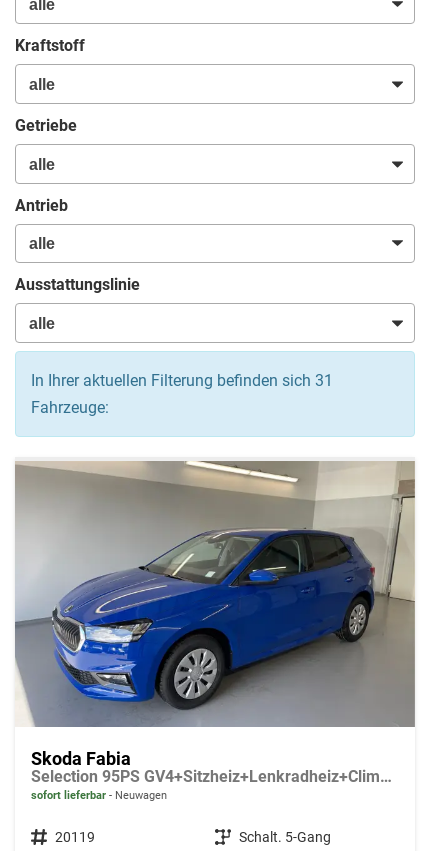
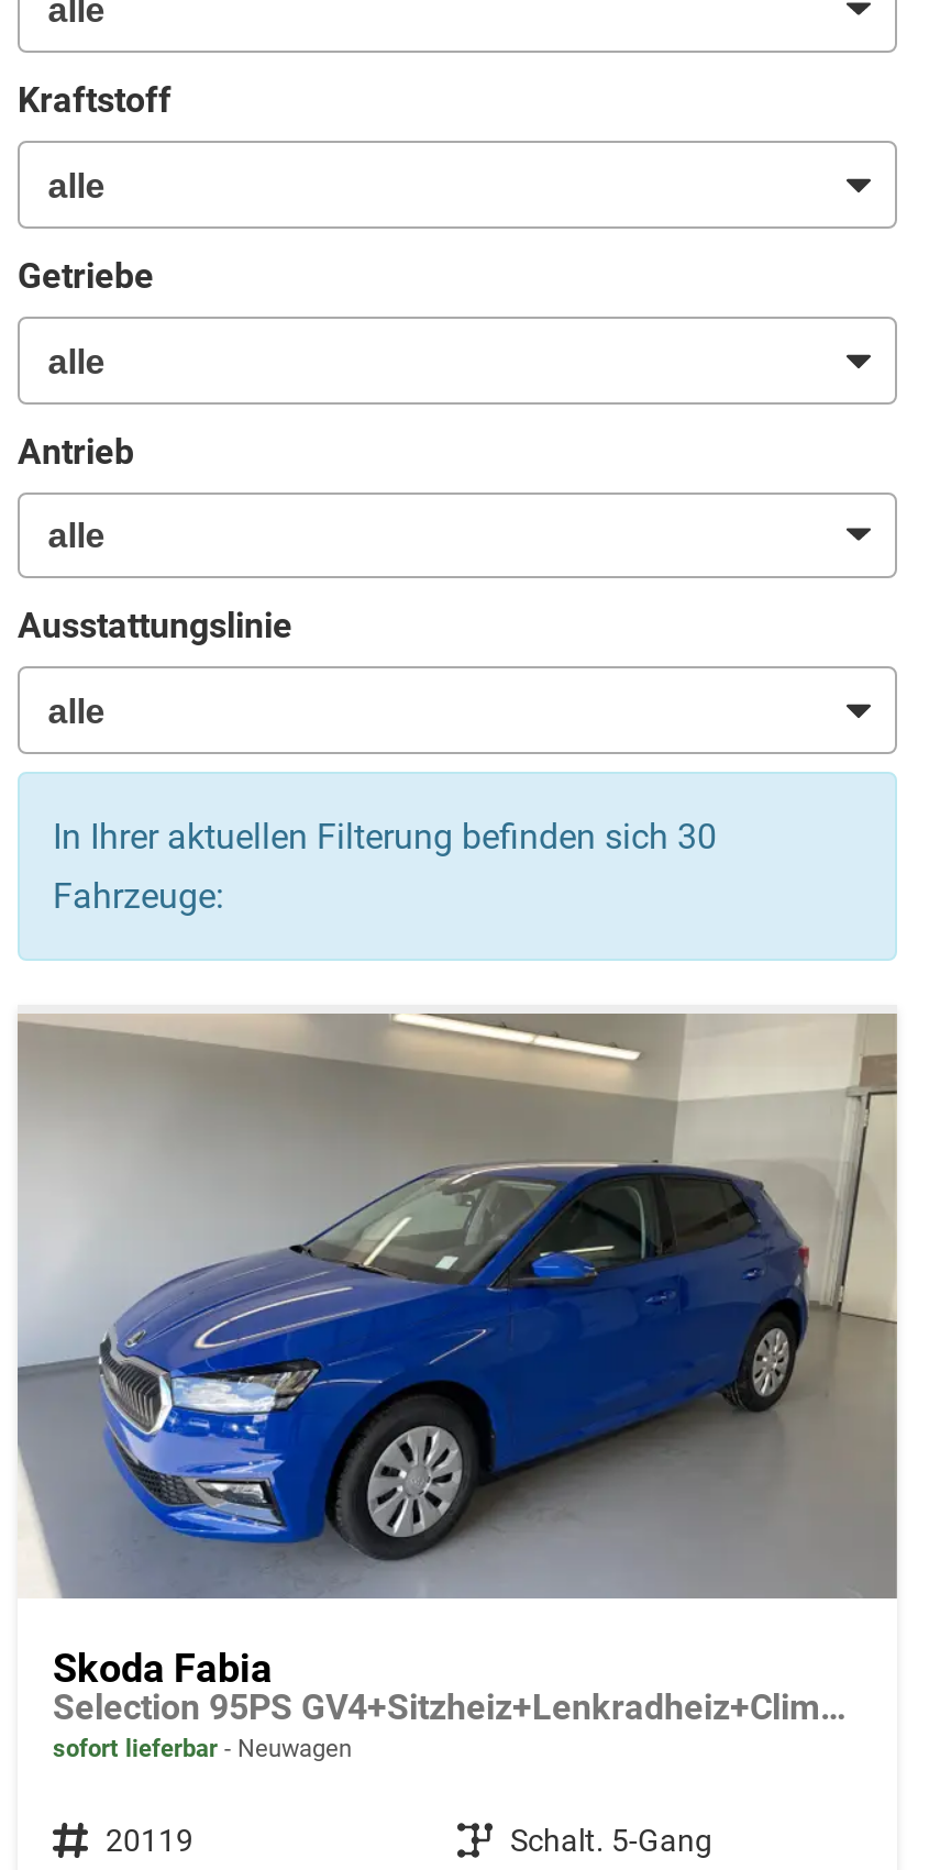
[31,371,333,390] In Ihrer aktuellen Filterung befinden sich 31 -> [53,815,717,857] In Ihrer aktuellen Filterung befinden sich 30

